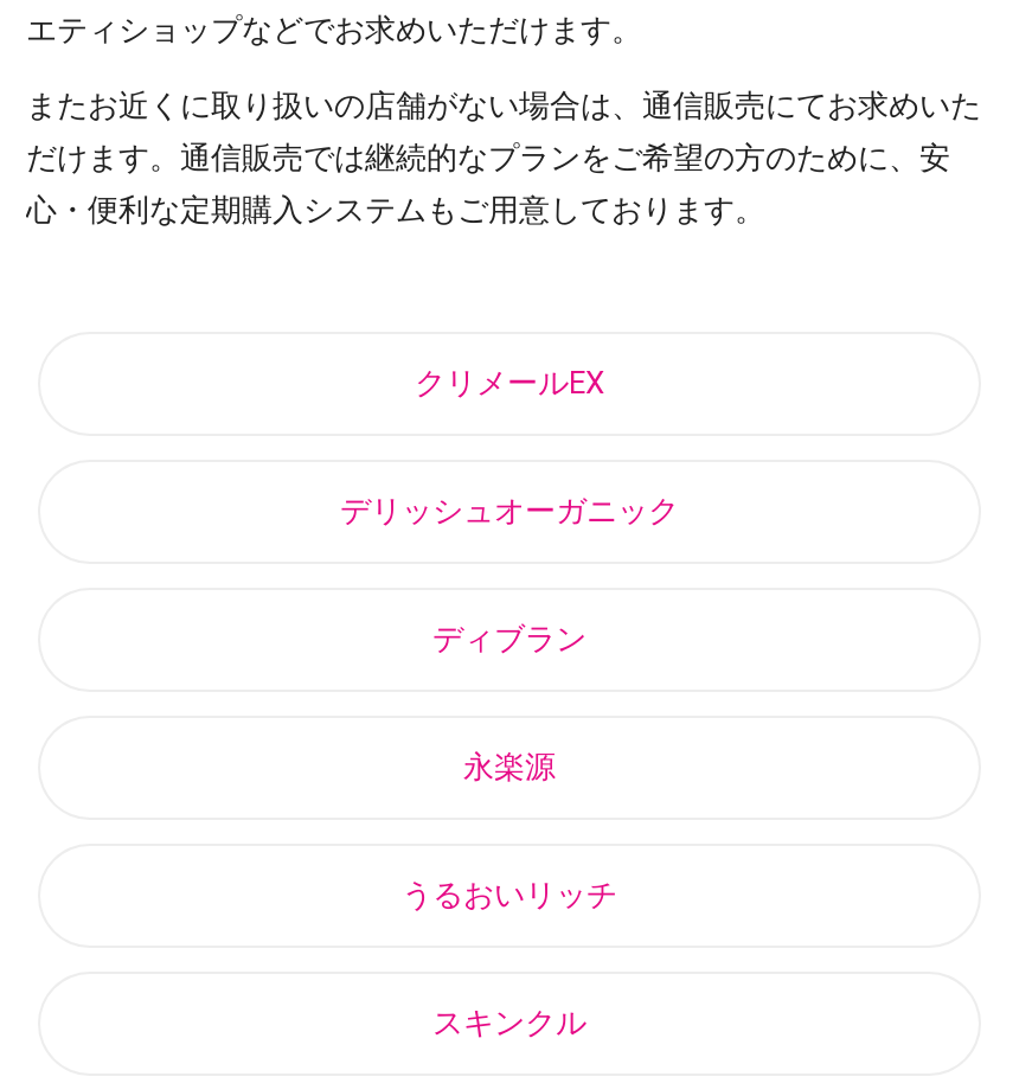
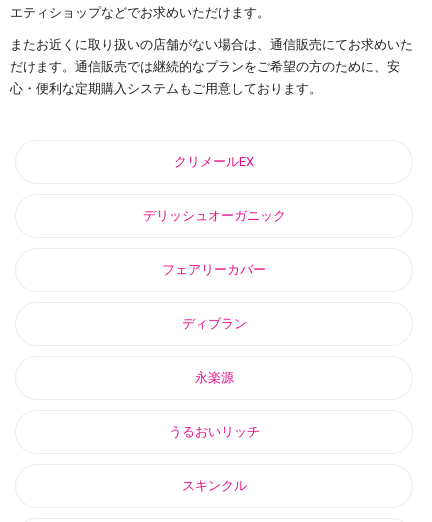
none -> [162,262,266,277] フェアリーカバー

